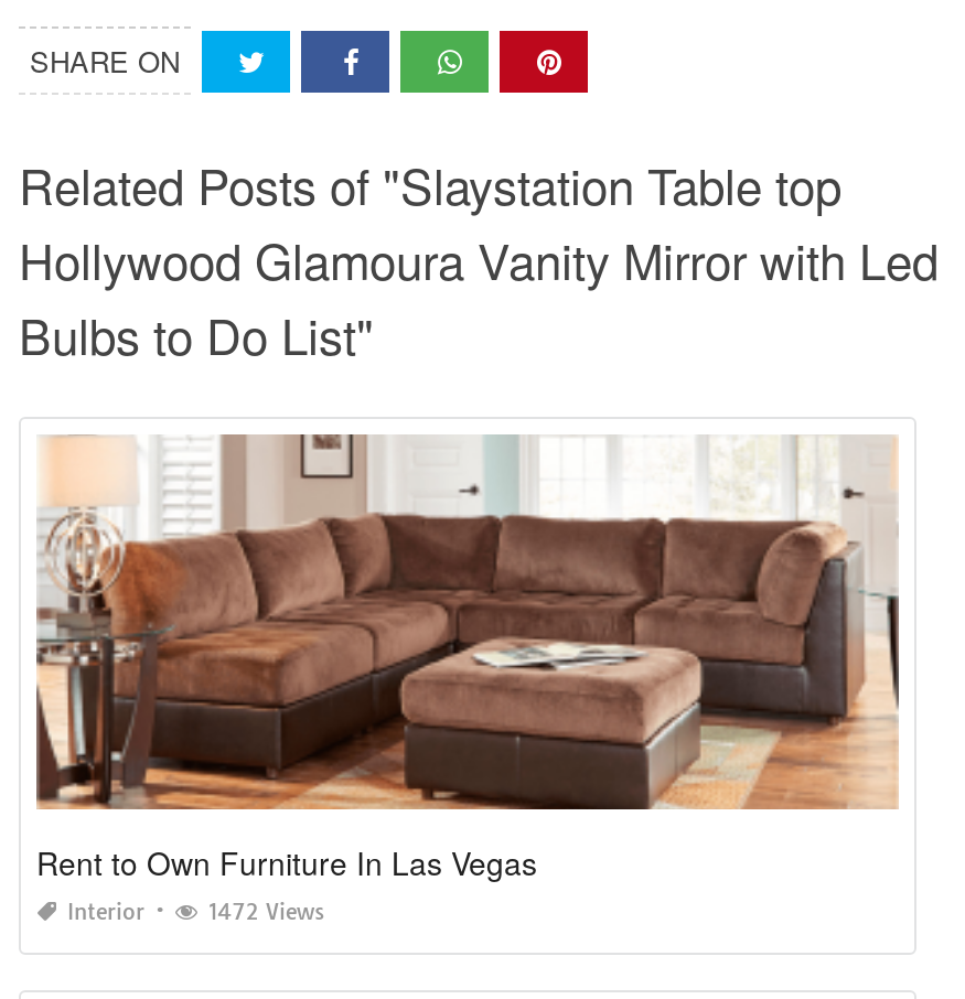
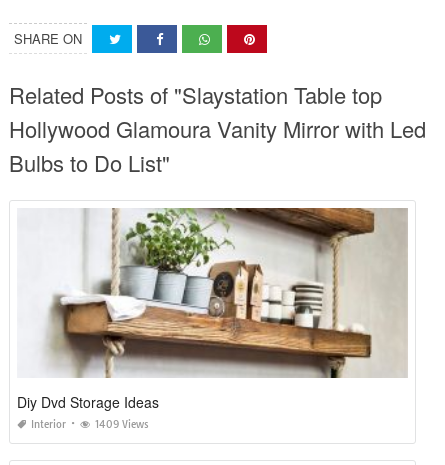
[34,432,899,884] [image] | Rent to Own Furniture In Las Vegas -> [17,207,408,412] [image] | Diy Dvd Storage Ideas
[208,898,325,926] 1472 Views -> [95,418,149,431] 1409 Views

